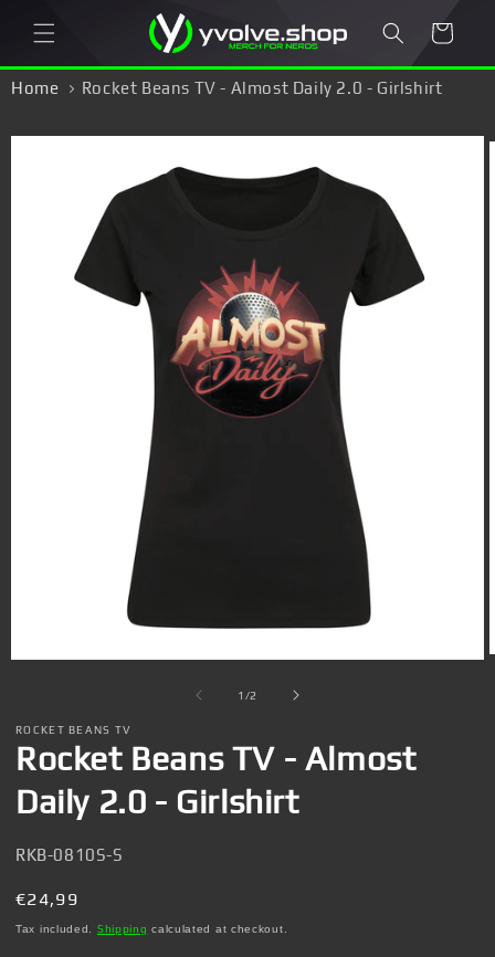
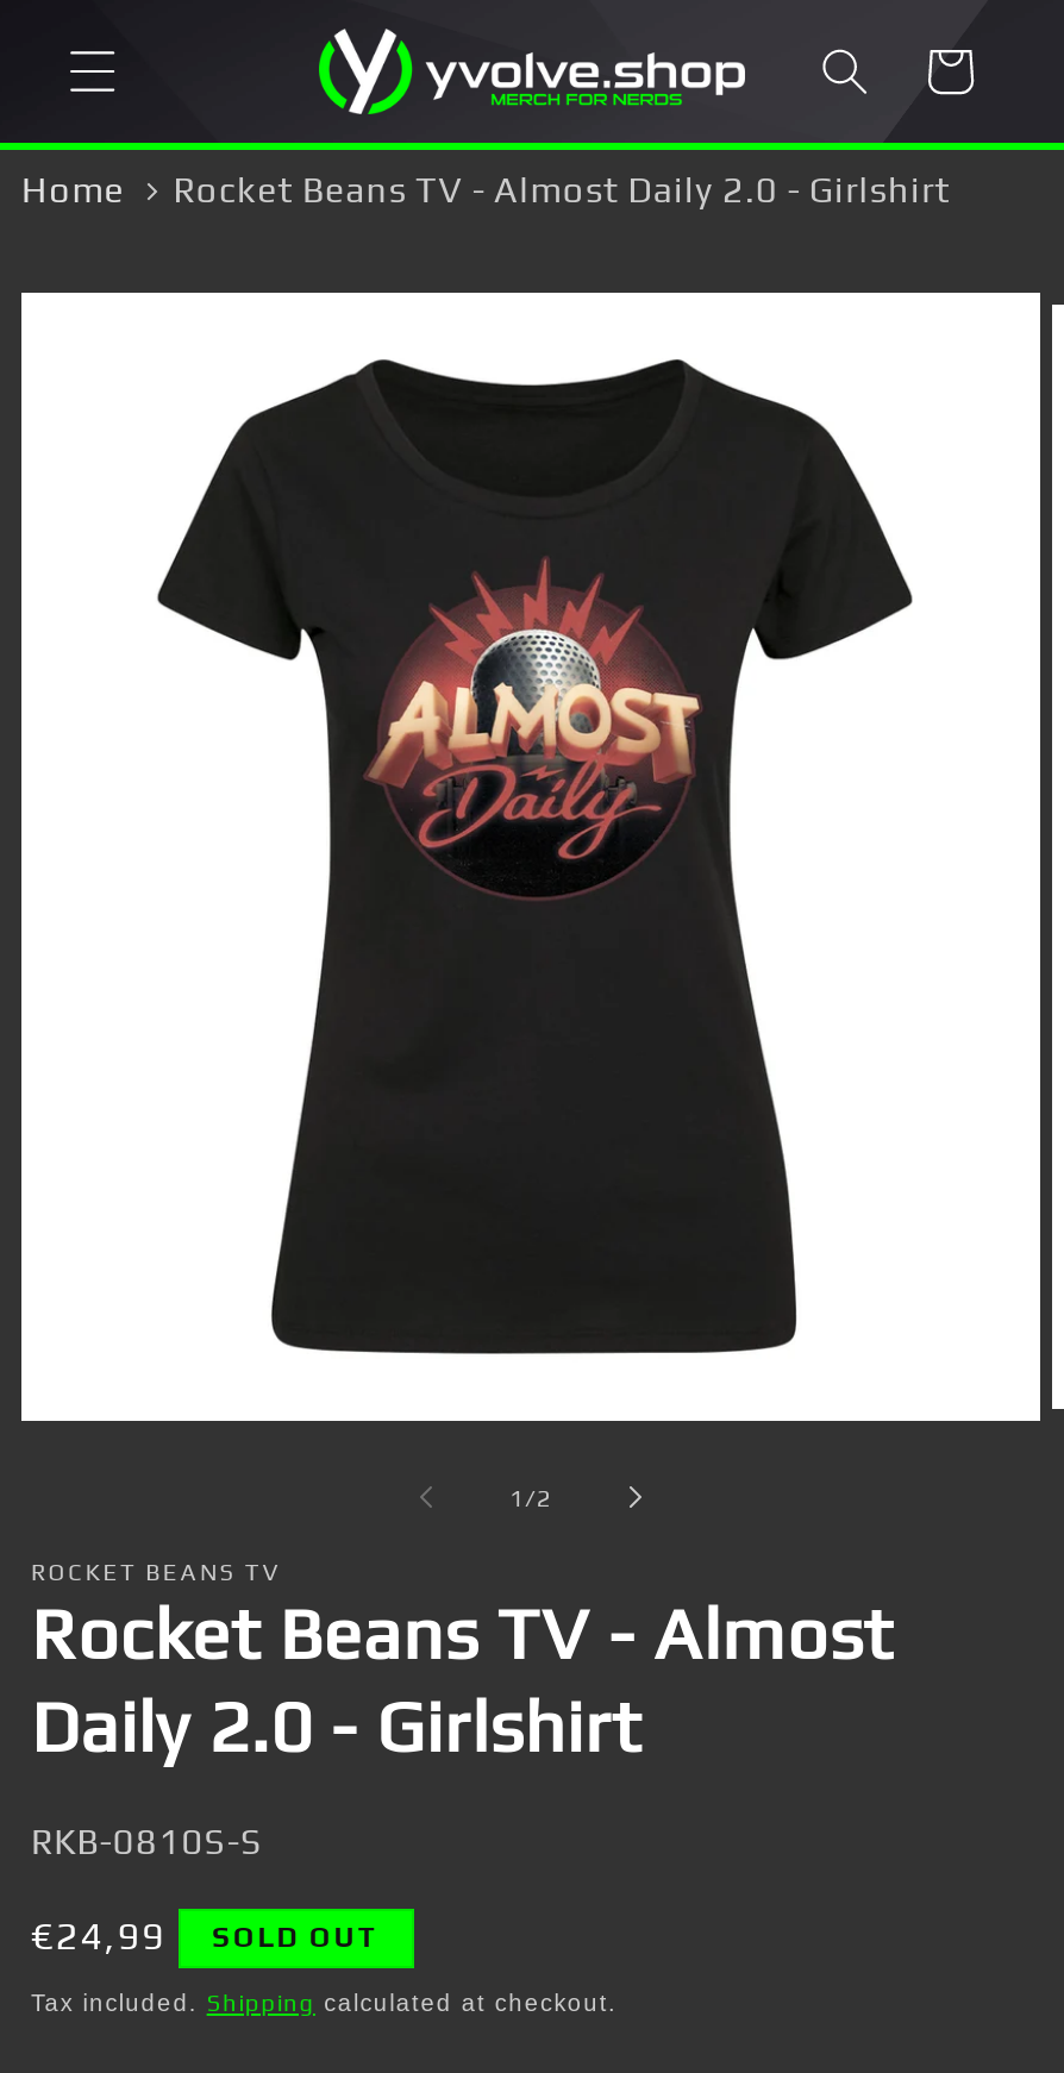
none -> [212,1921,381,1954] SOLD OUT

